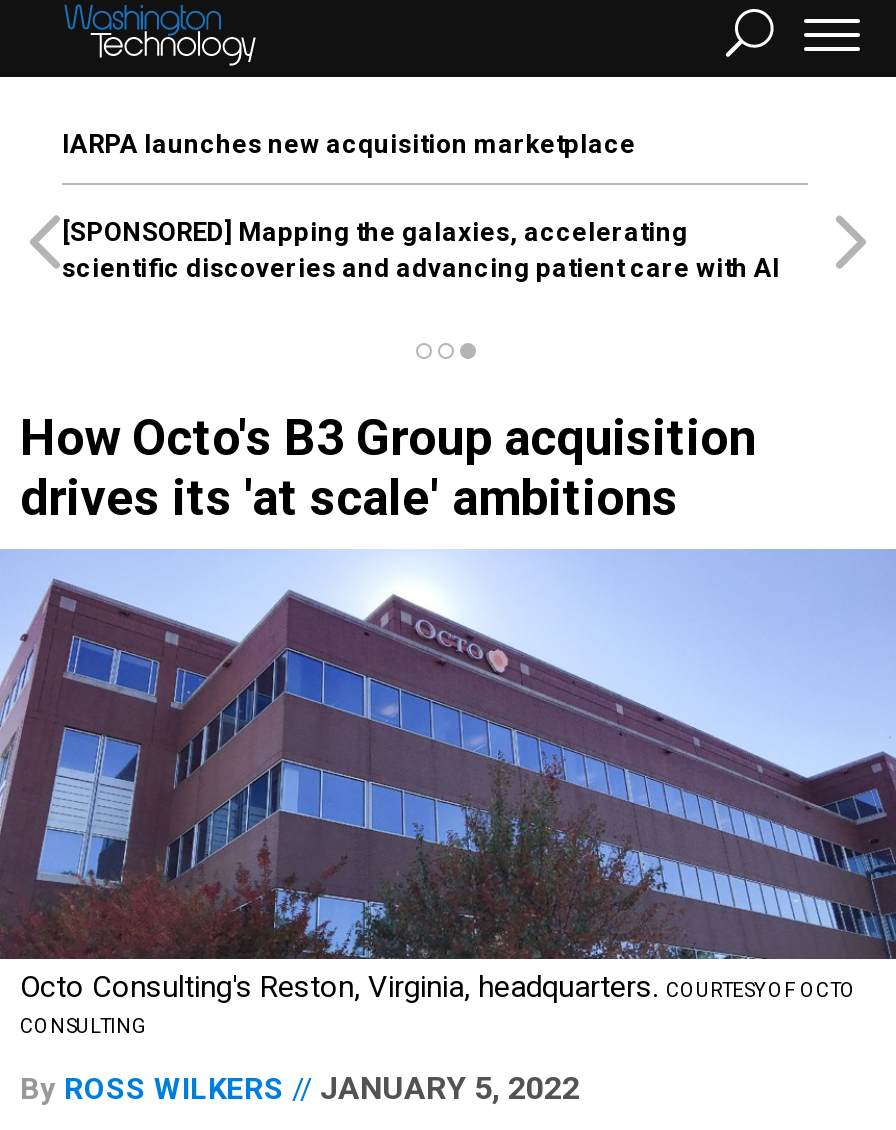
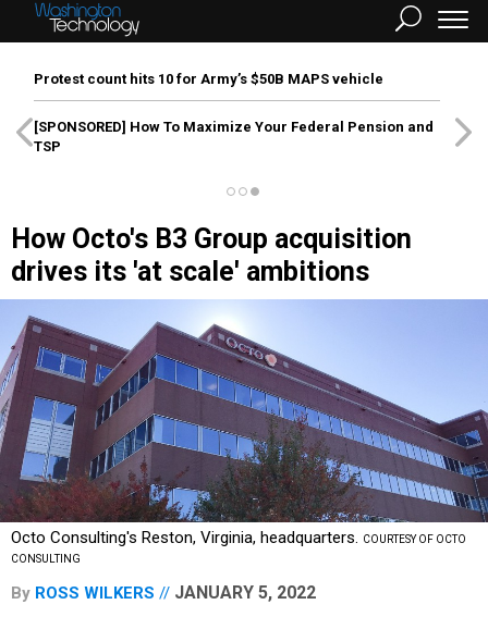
[62,129,636,159] IARPA launches new acquisition marketplace -> [34,71,383,87] Protest count hits 10 for Army’s $50B MAPS vehicle
[62,217,780,283] [SPONSORED] Mapping the galaxies, accelerating | scientific discoveries and advancing patient care with AI -> [34,119,434,155] [SPONSORED] How To Maximize Your Federal Pension and | TSP

